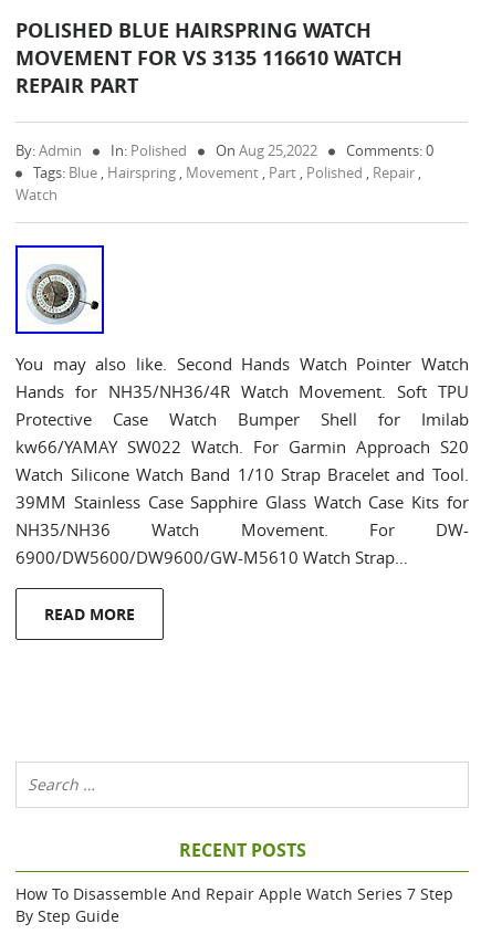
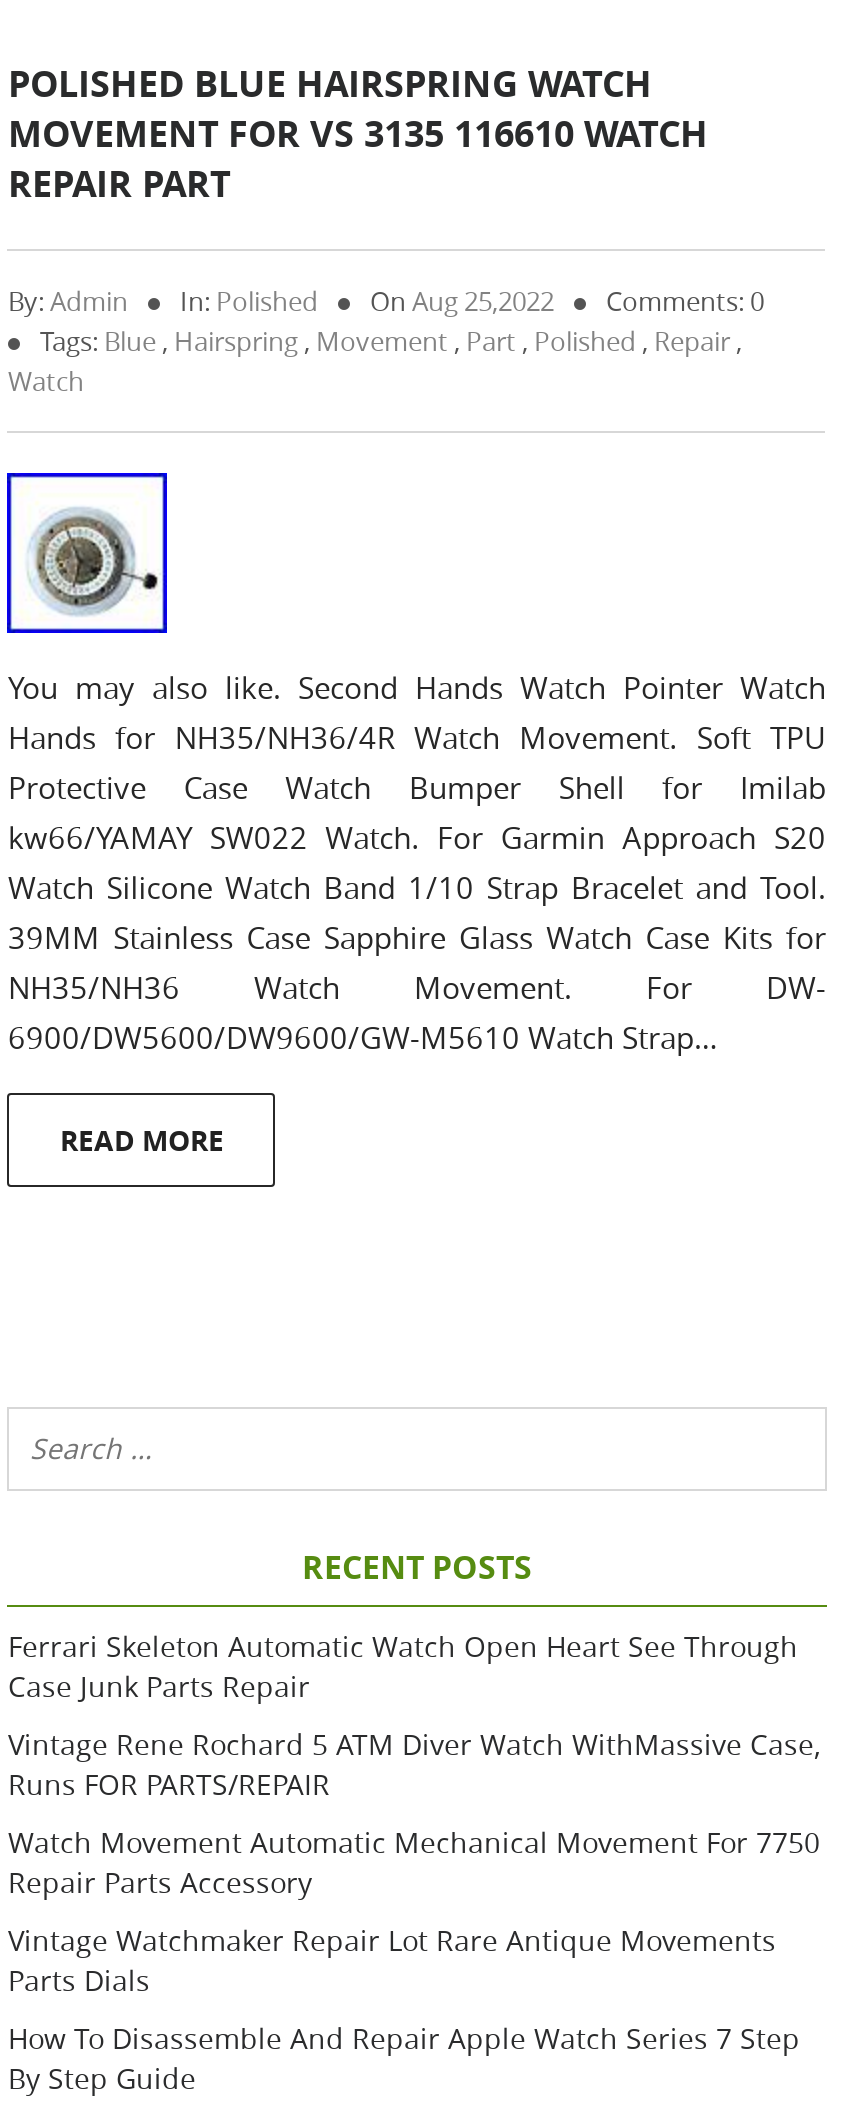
none -> [8,1627,820,1999] Ferrari Skeleton Automatic Watch Open Heart See Through | Case Junk Parts Repair | Vintage Rene Rochard 5 ATM Diver Watch WithMassive Case, | Runs FOR PARTS/REPAIR | Watch Movement Automatic Mechanical Movement For 7750 | Repair Parts Accessory | Vintage Watchmaker Repair Lot Rare Antique Movements | Parts Dials

